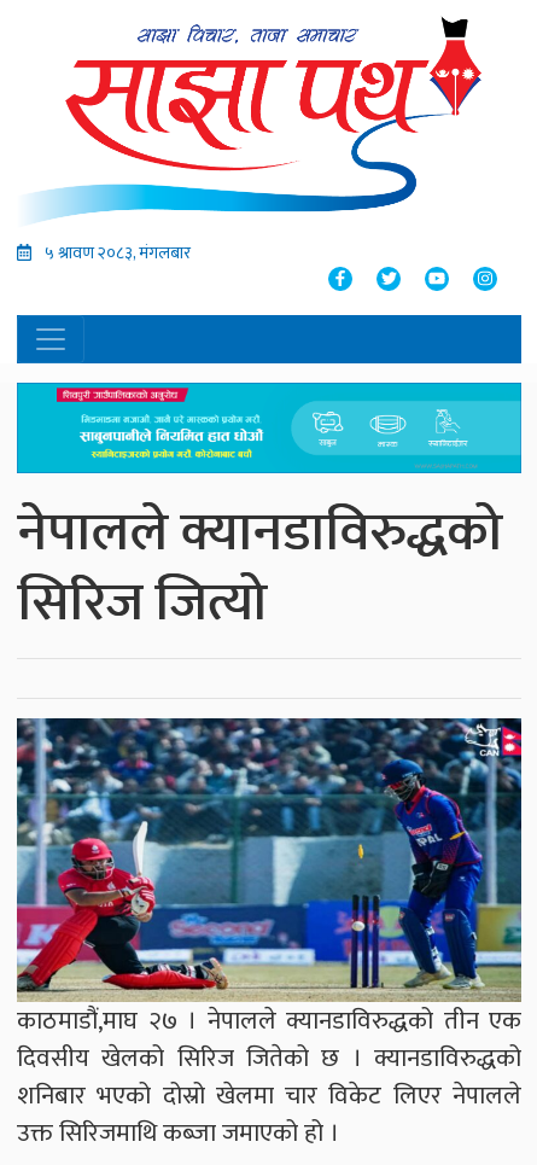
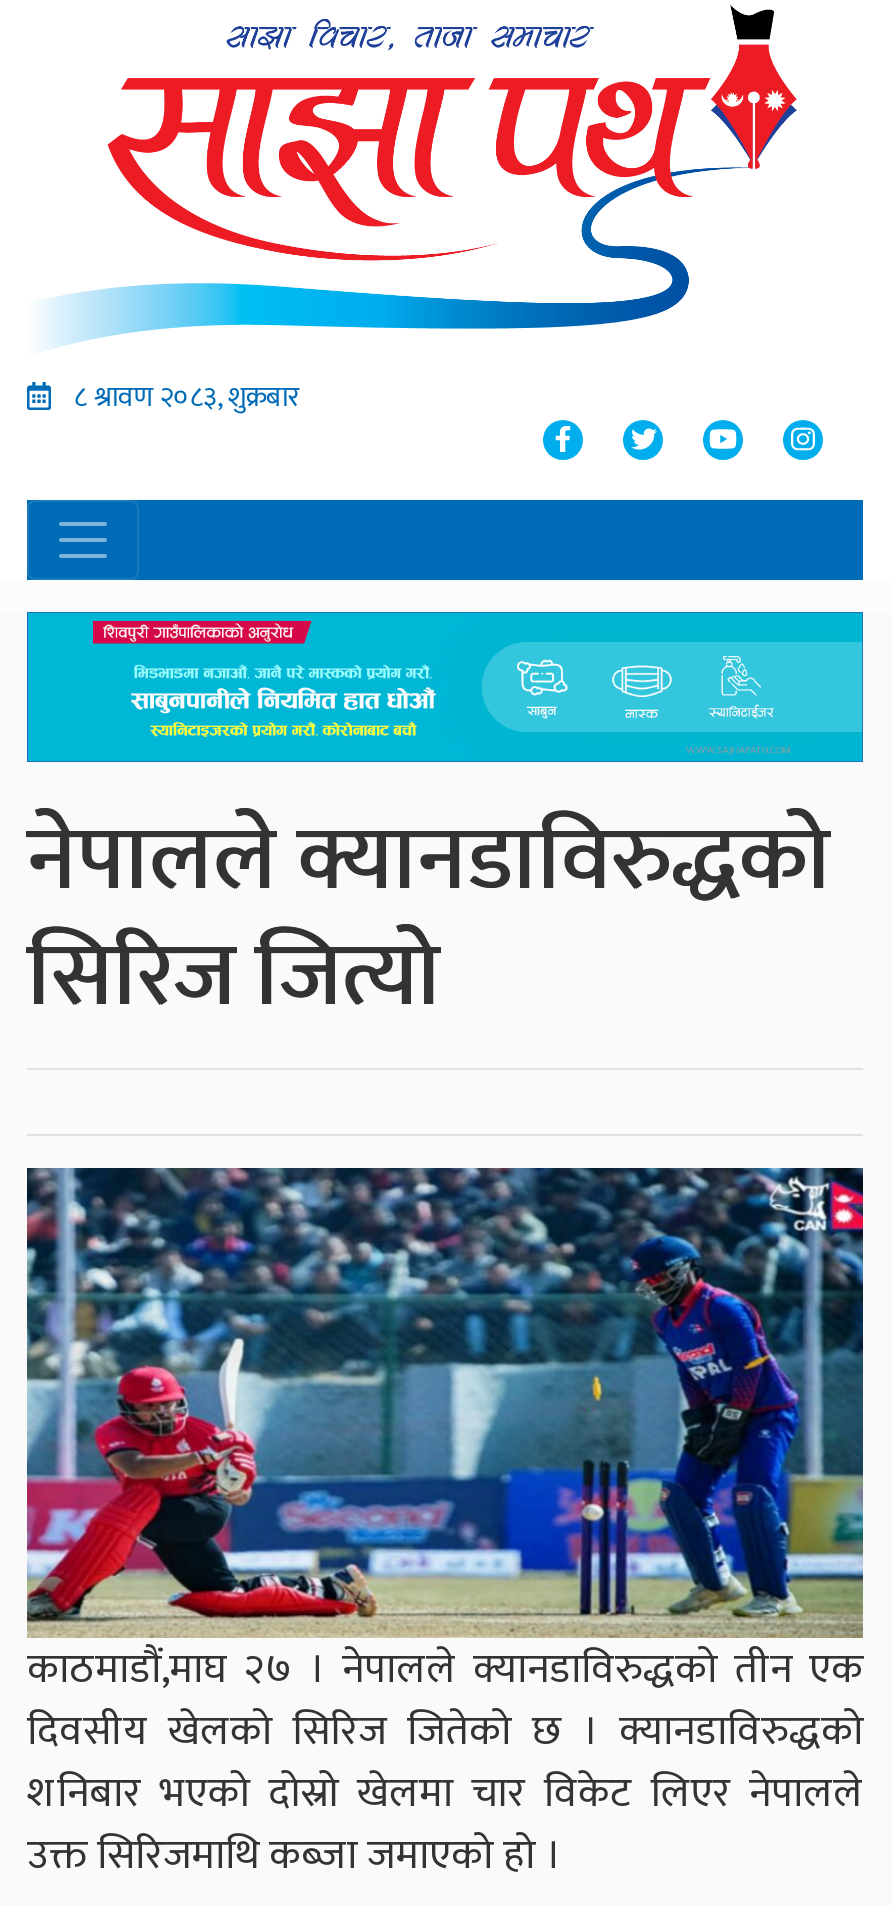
[41,239,191,267] ५ श्रावण २०८३, मंगलबार -> [67,374,299,420] ८ श्रावण २०८३, शुक्रबार

